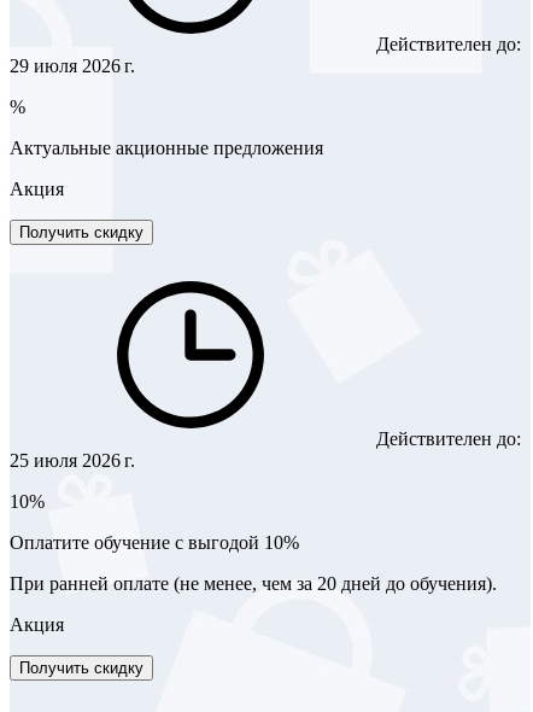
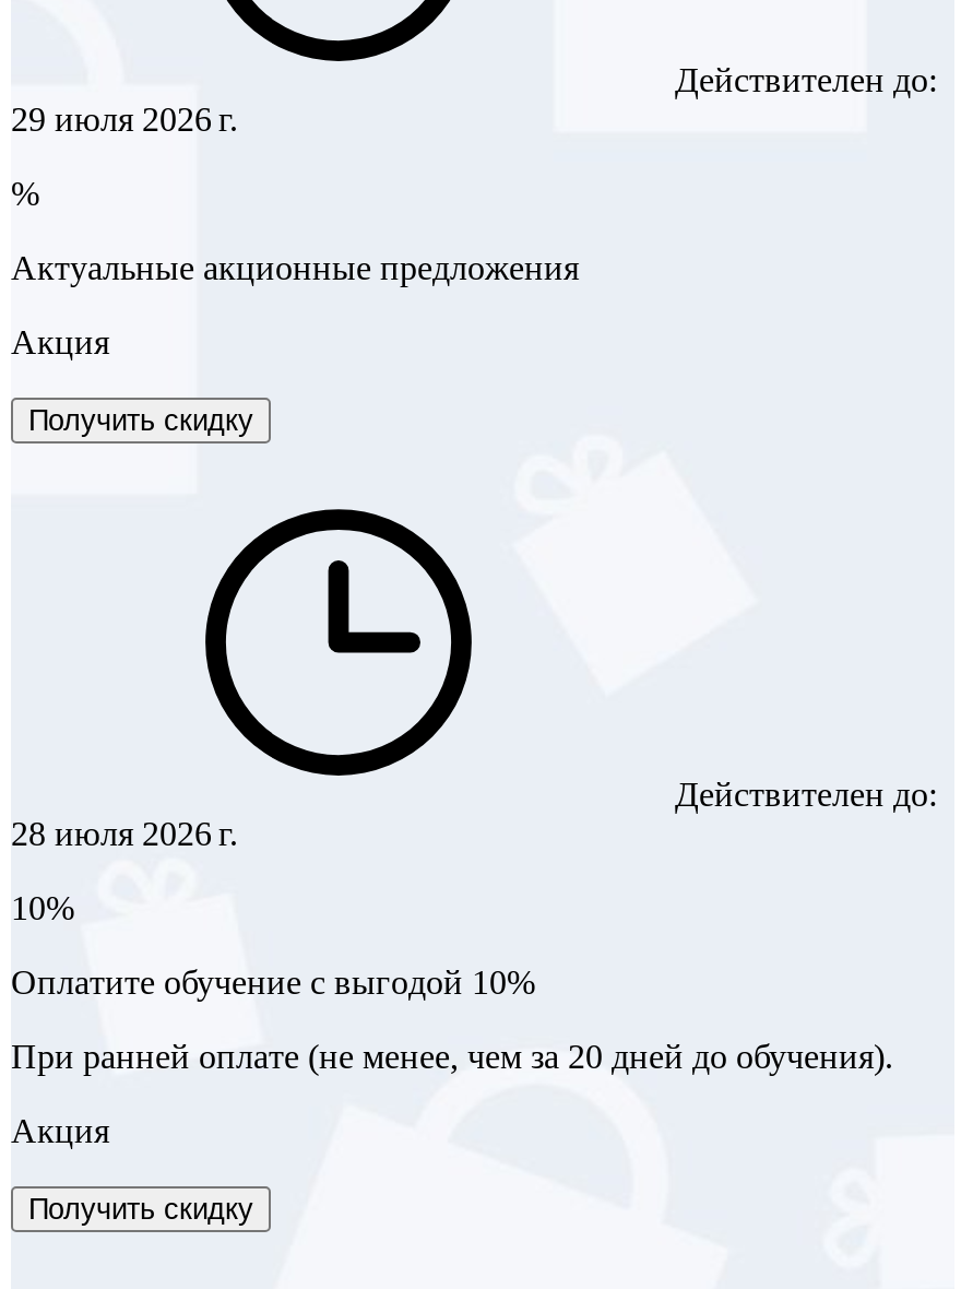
[10,450,135,471] 25 июля 2026 г. -> [11,815,238,852] 28 июля 2026 г.

